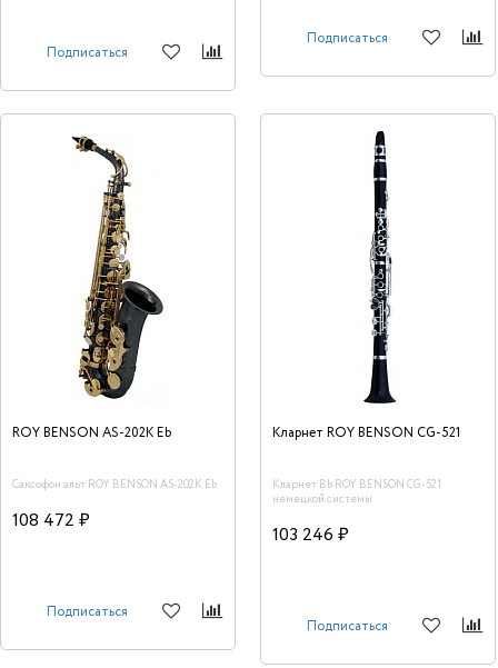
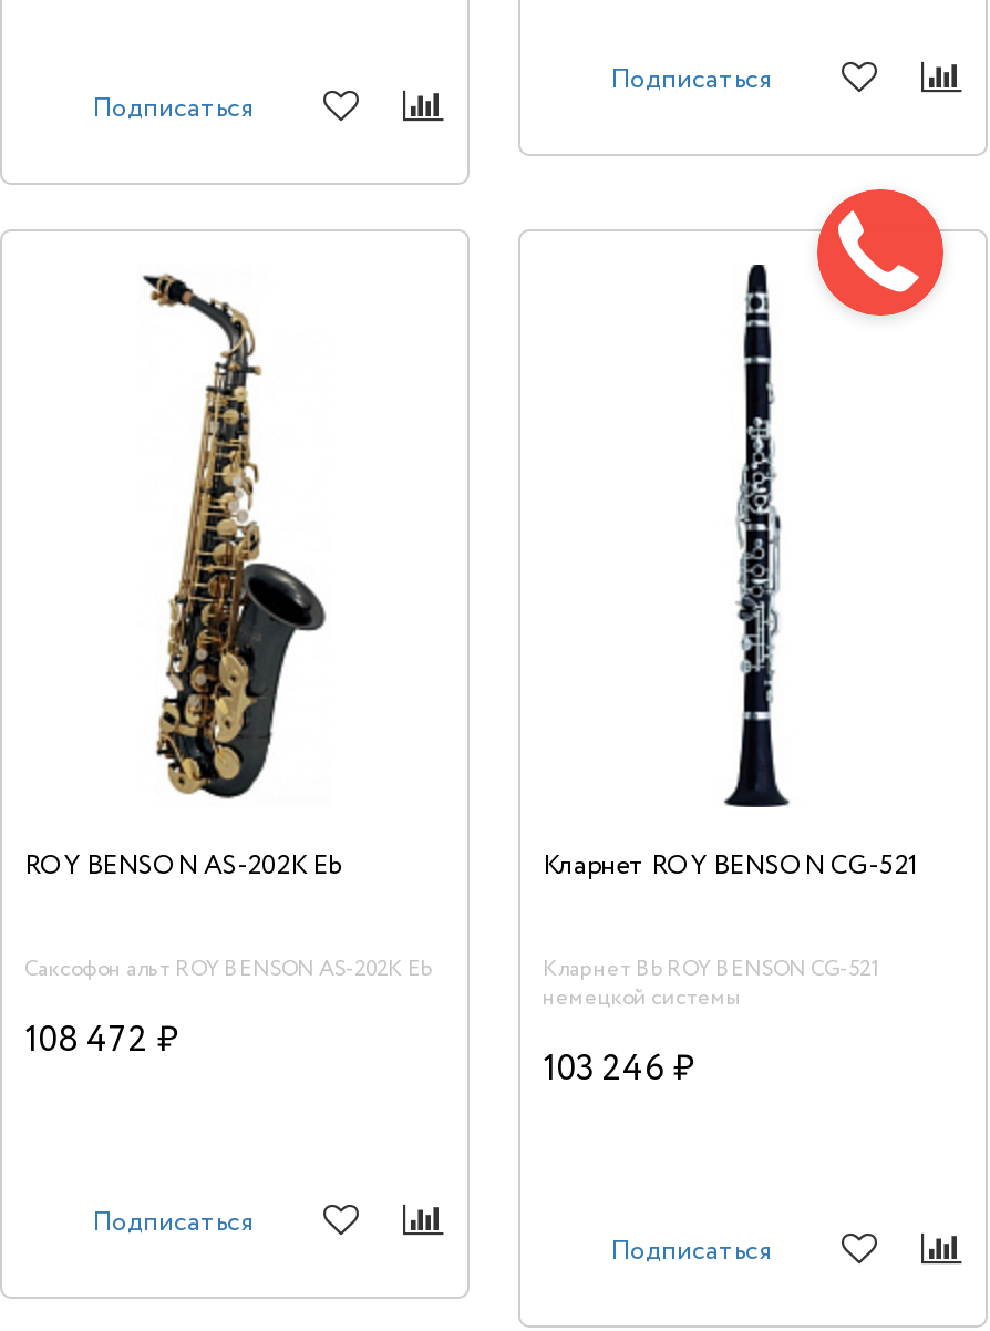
none -> [815,187,946,320] [image]

